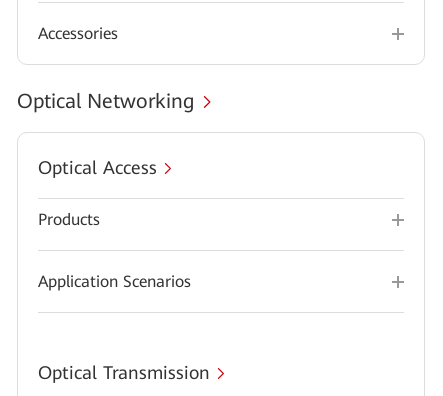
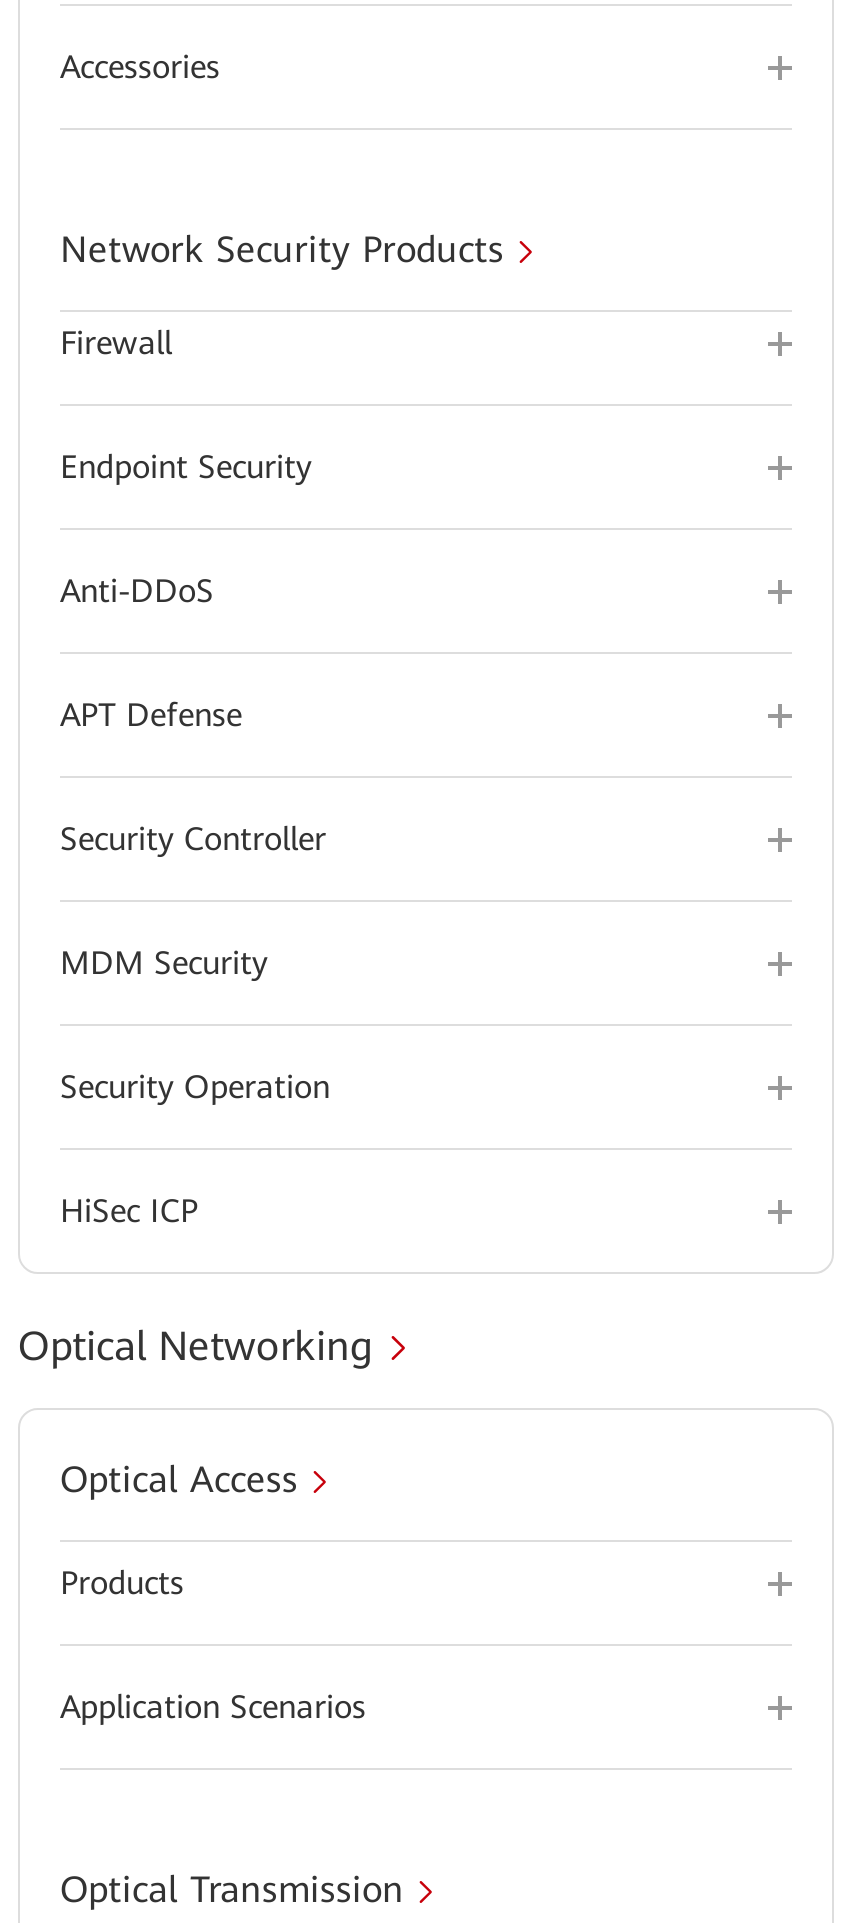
none -> [60,228,504,1230] Network Security Products | Firewall | Endpoint Security | Anti-DDoS | APT Defense | Security Controller | MDM Security | Security Operation | HiSec ICP

